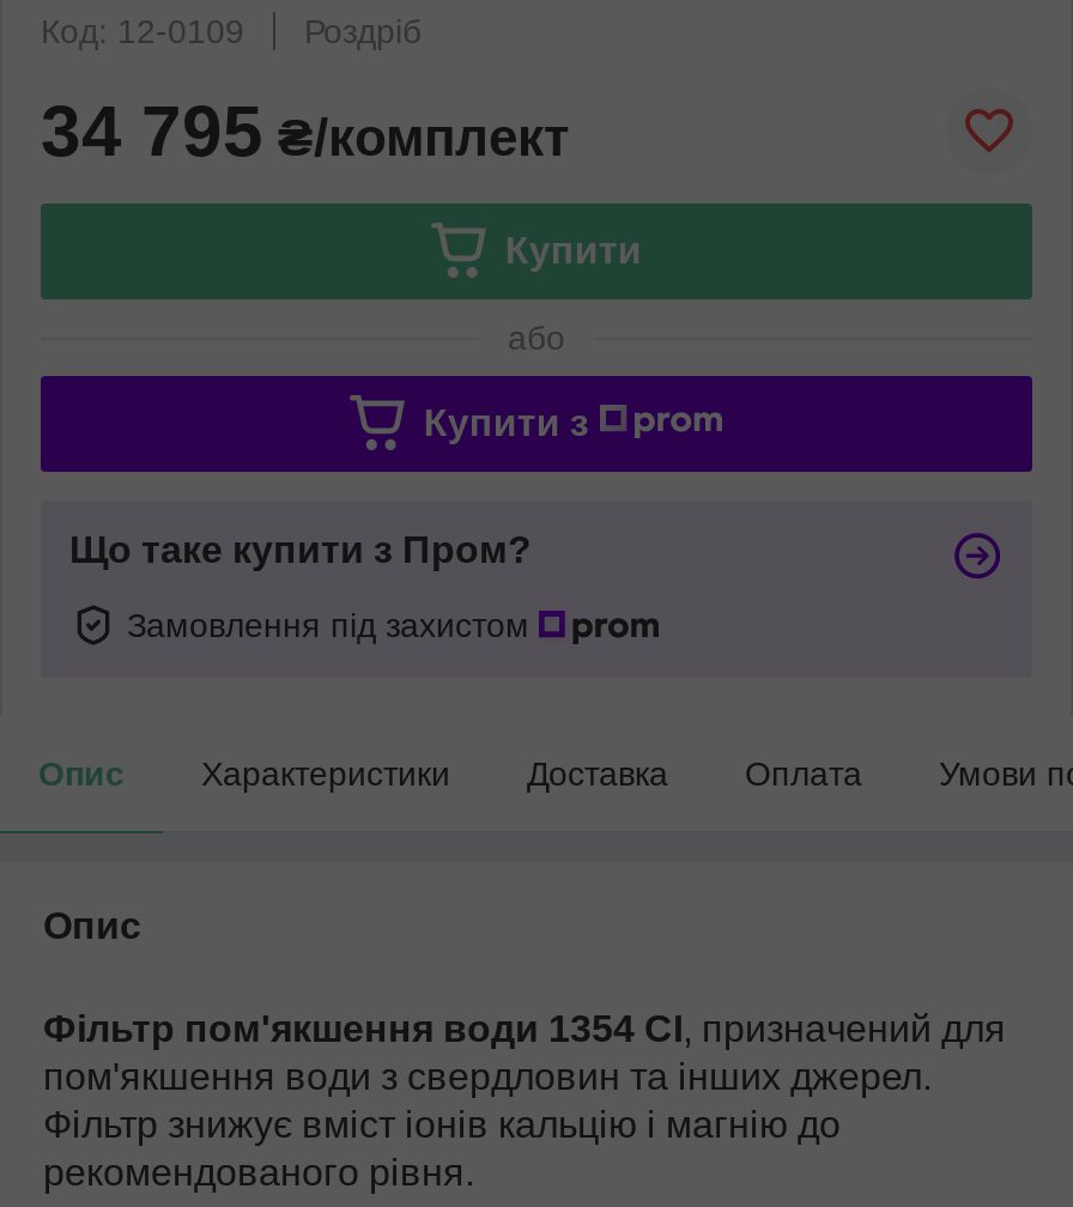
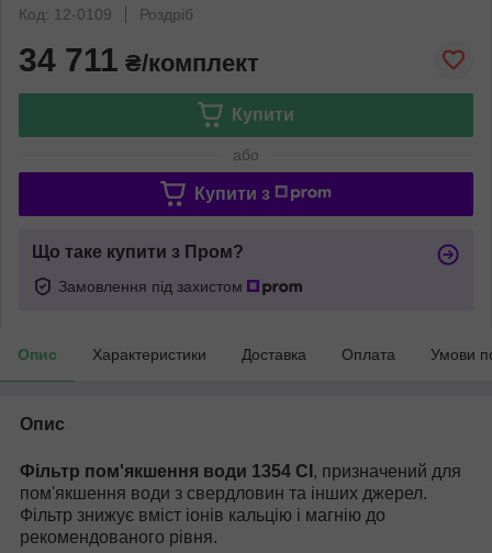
[41,91,570,170] 34 795 ₴/комплект -> [19,41,259,78] 34 711 ₴/комплект

